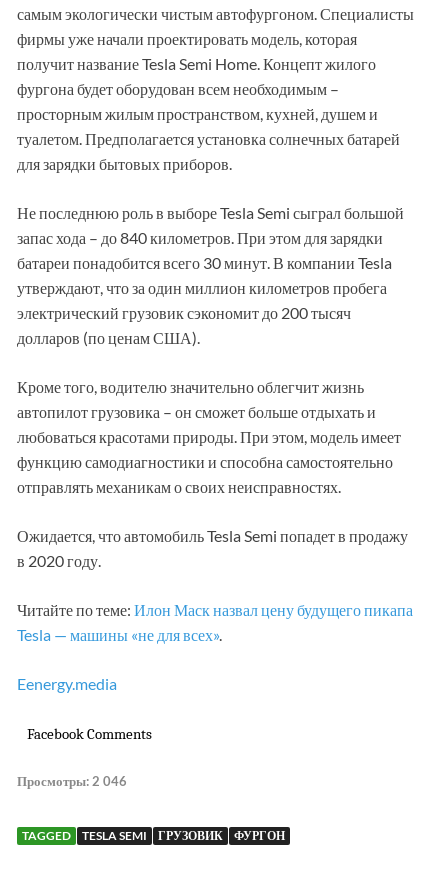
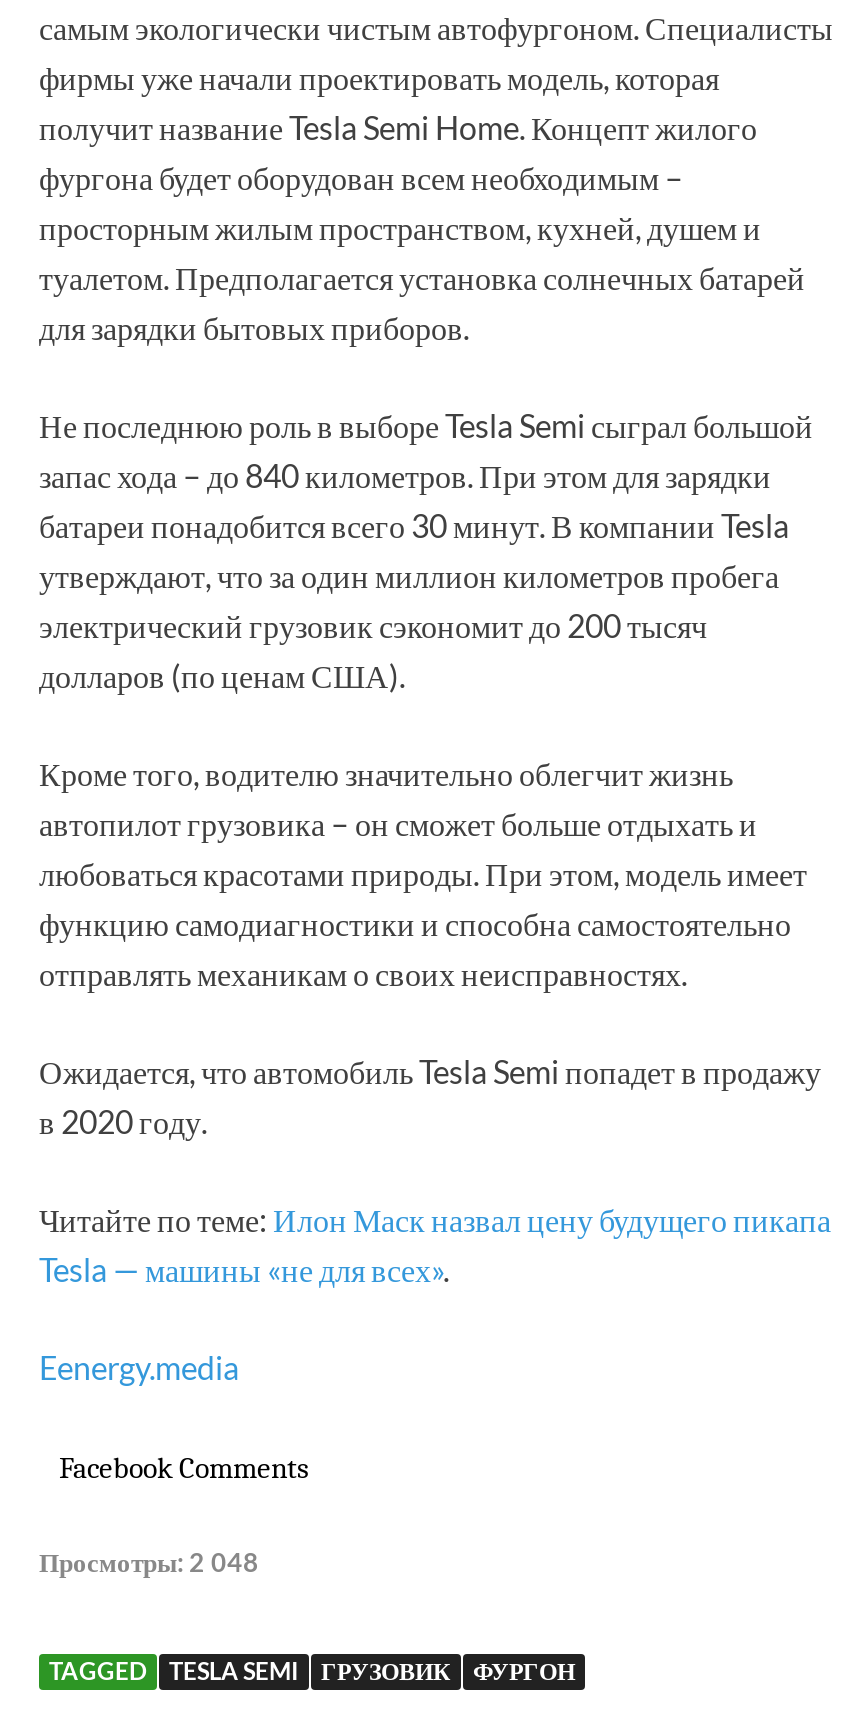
[17,773,127,789] Просмотры: 2 046 -> [39,1546,259,1578] Просмотры: 2 048

